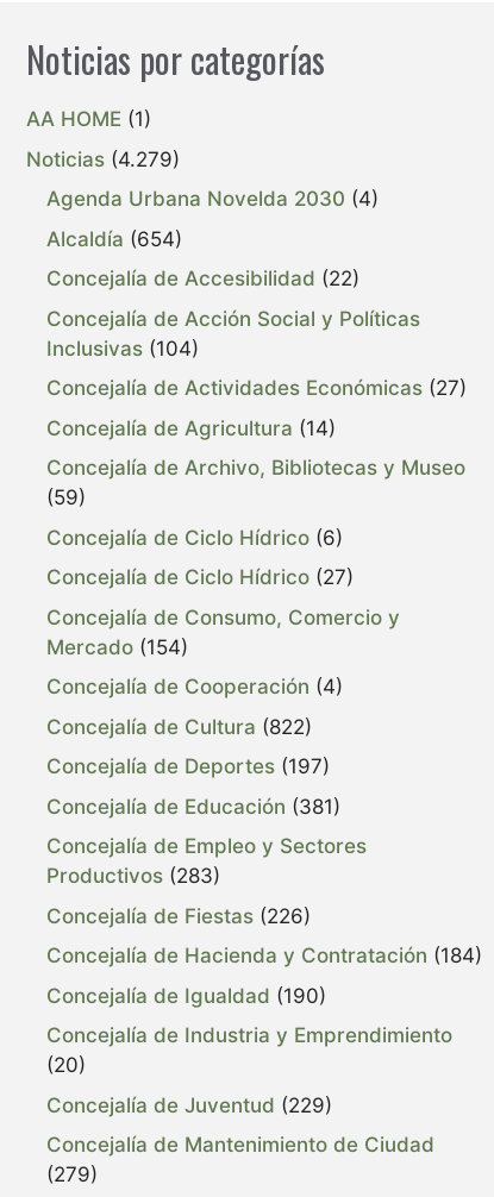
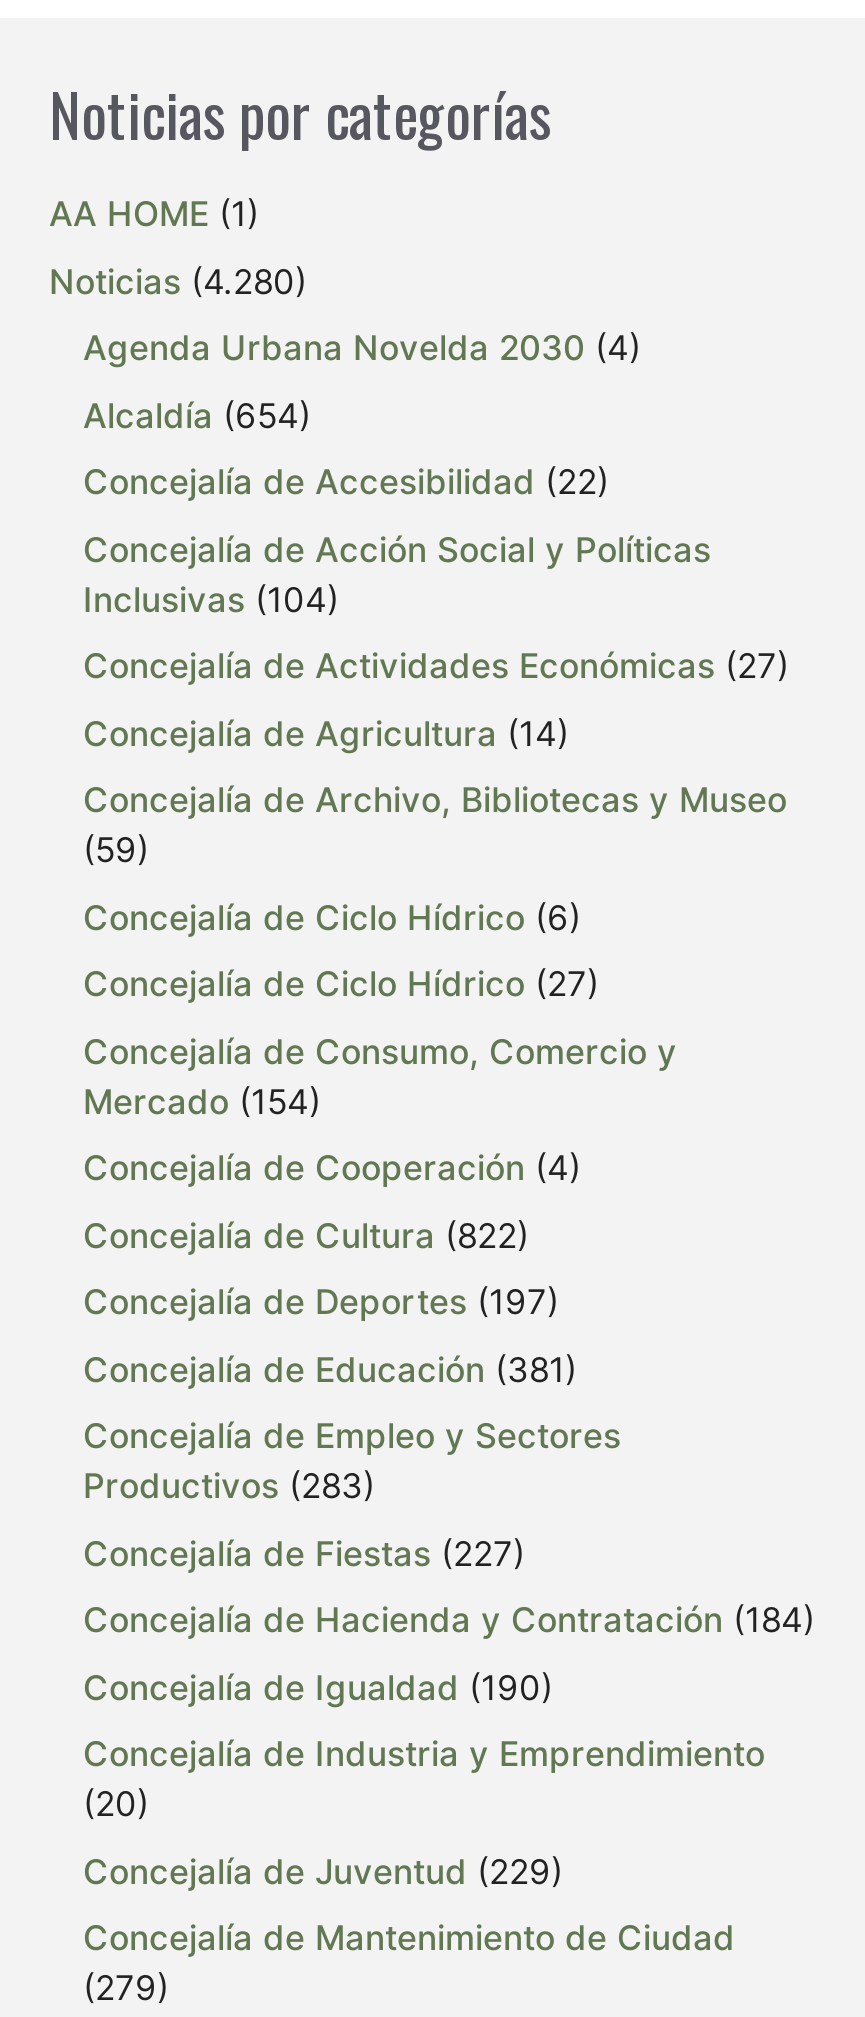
[26,147,180,171] Noticias (4.279) -> [49,261,307,301] Noticias (4.280)
[46,904,311,928] Concejalía de Fiestas (226) -> [83,1533,525,1573] Concejalía de Fiestas (227)

